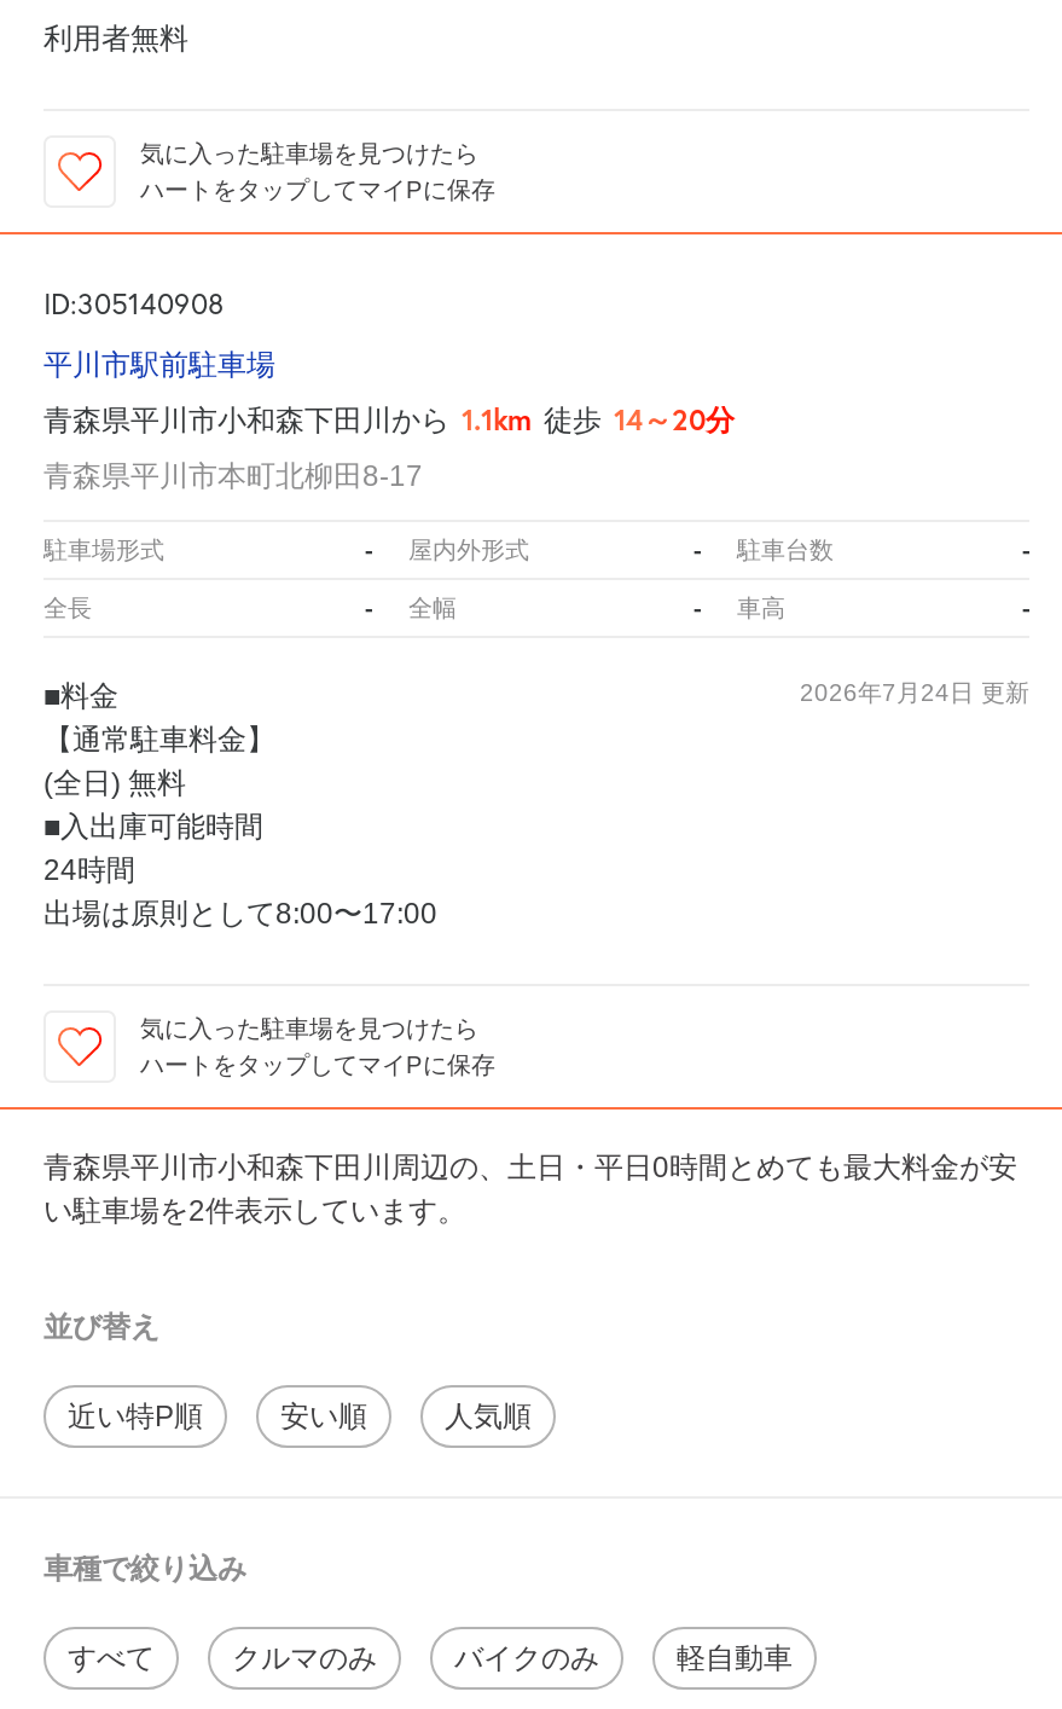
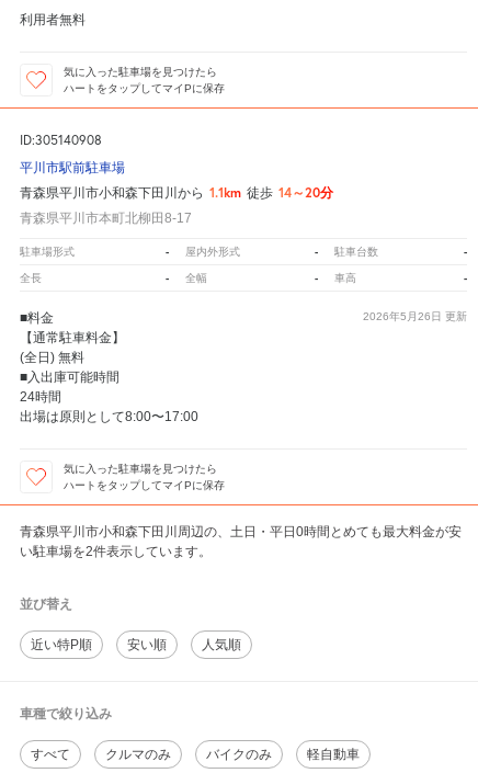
[800,679,1029,706] 2026年7月24日更新 -> [363,310,467,322] 2026年5月26日更新

